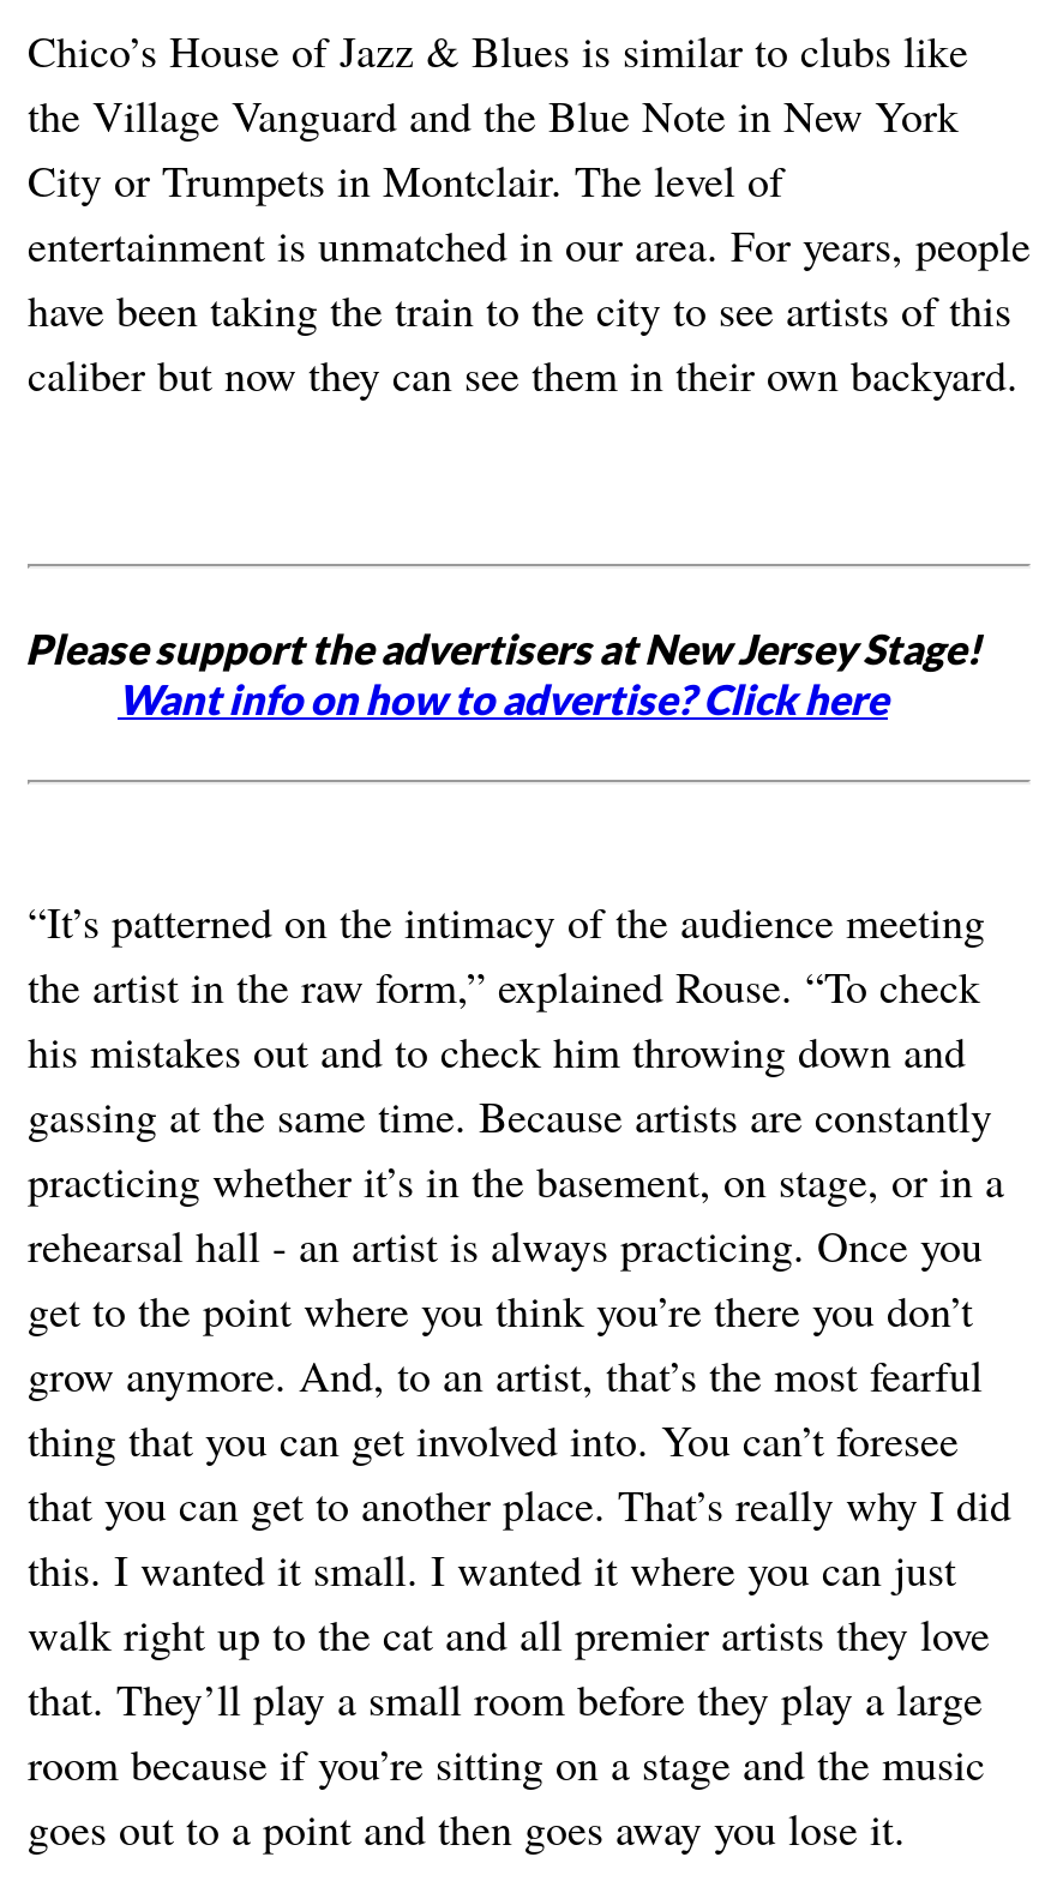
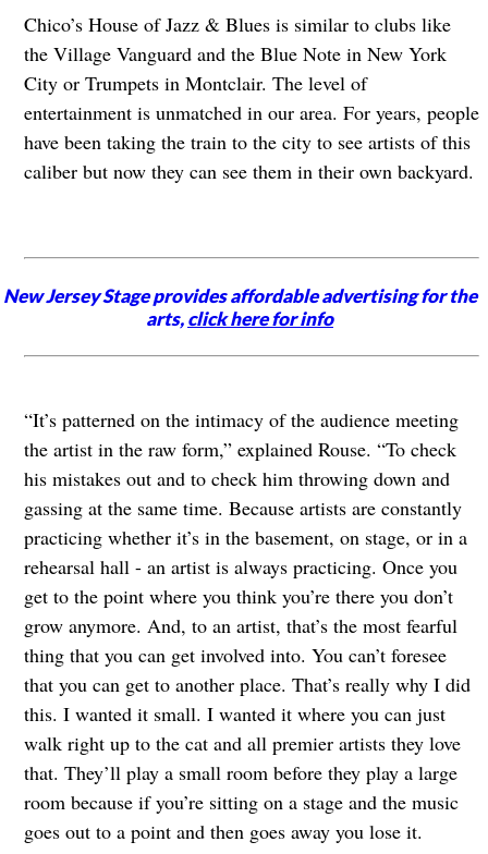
[25,623,980,724] Please support the advertisers at New Jersey Stage! | Want info on how to advertise? Click here -> [3,284,477,330] New Jersey Stage provides affordable advertising for the | arts, click here for info

